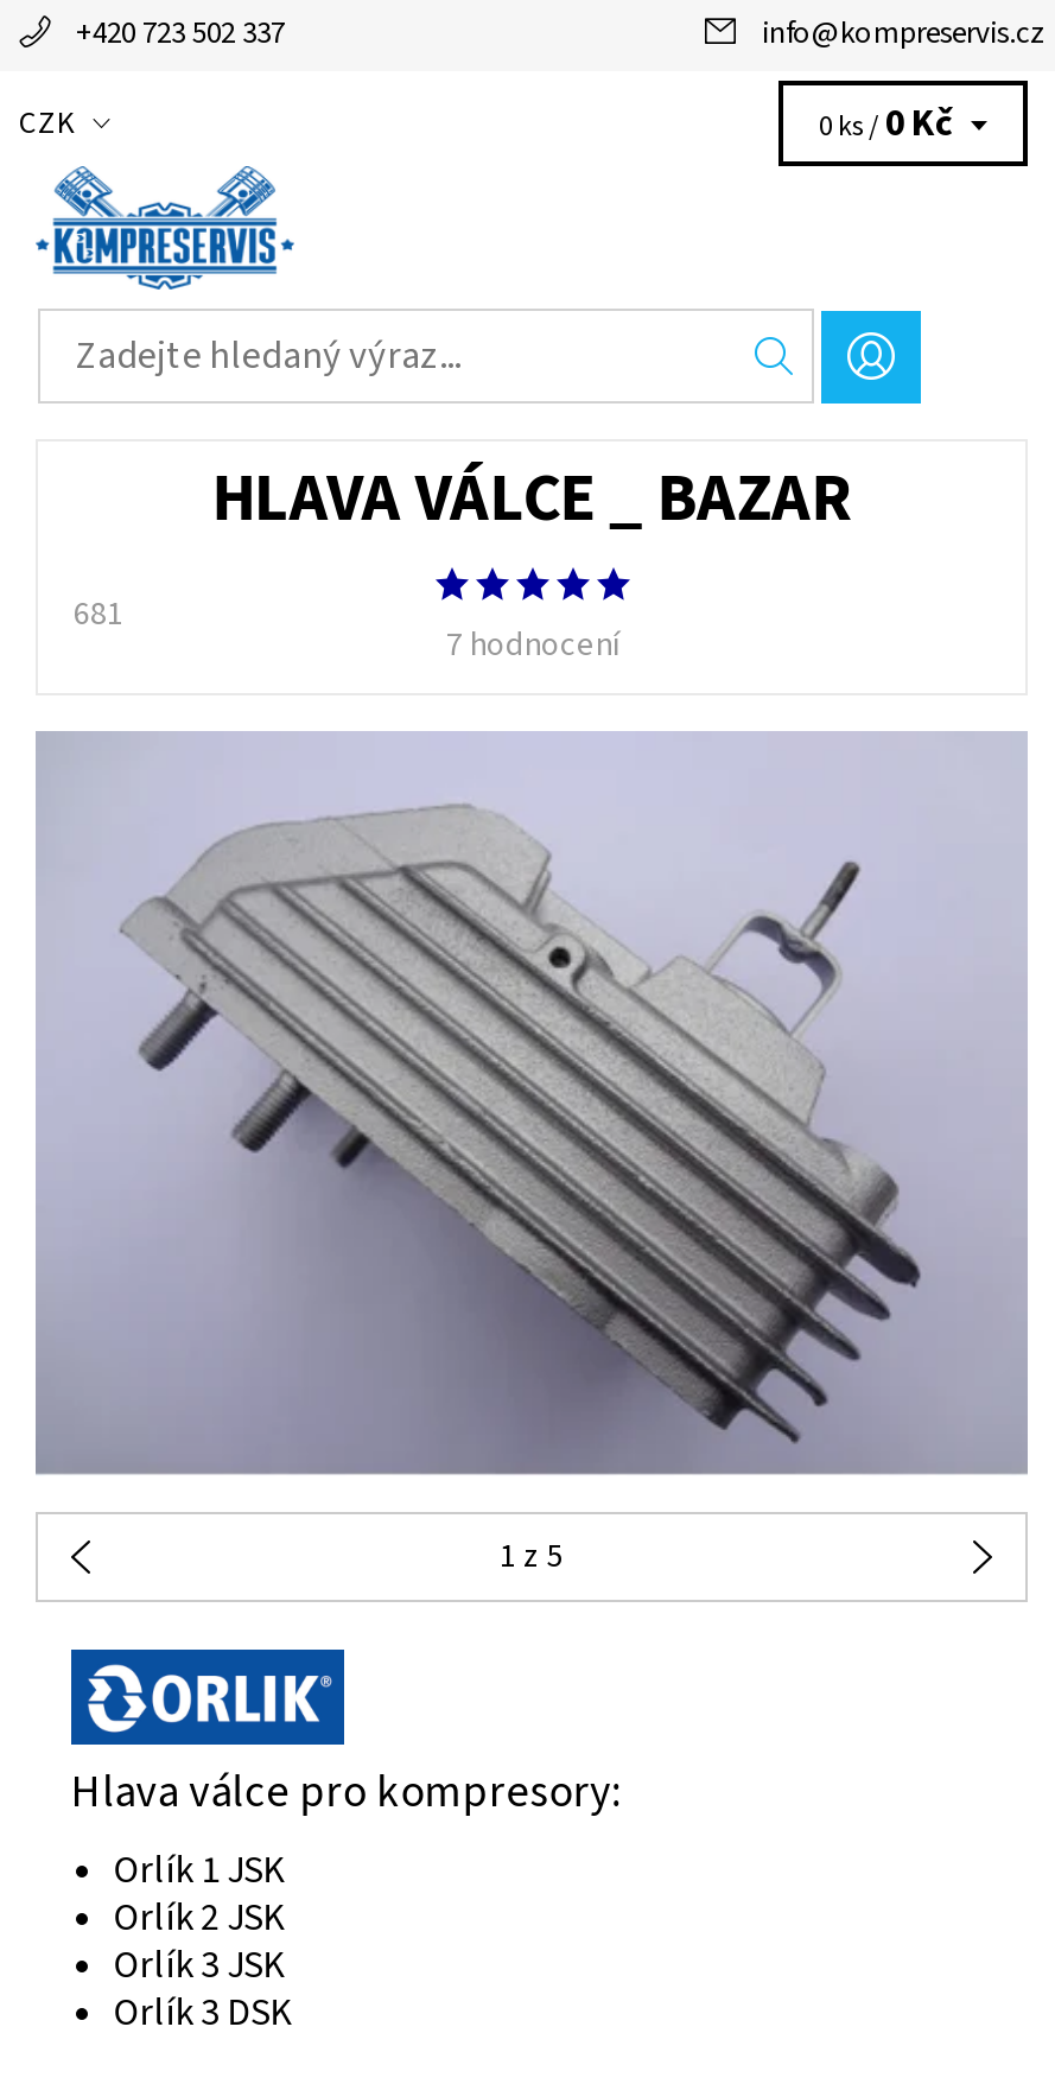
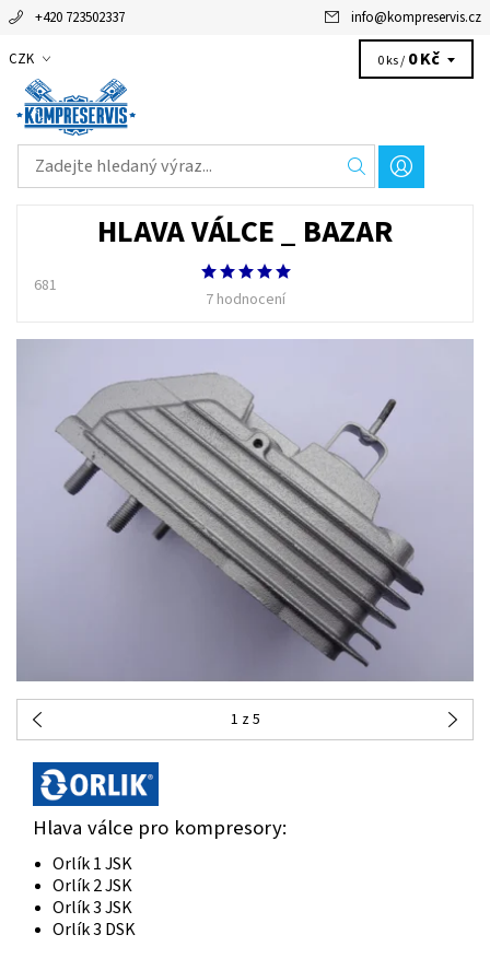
[76,12,285,55] +420 723 502 337 -> [35,8,125,27] +420 723502337

